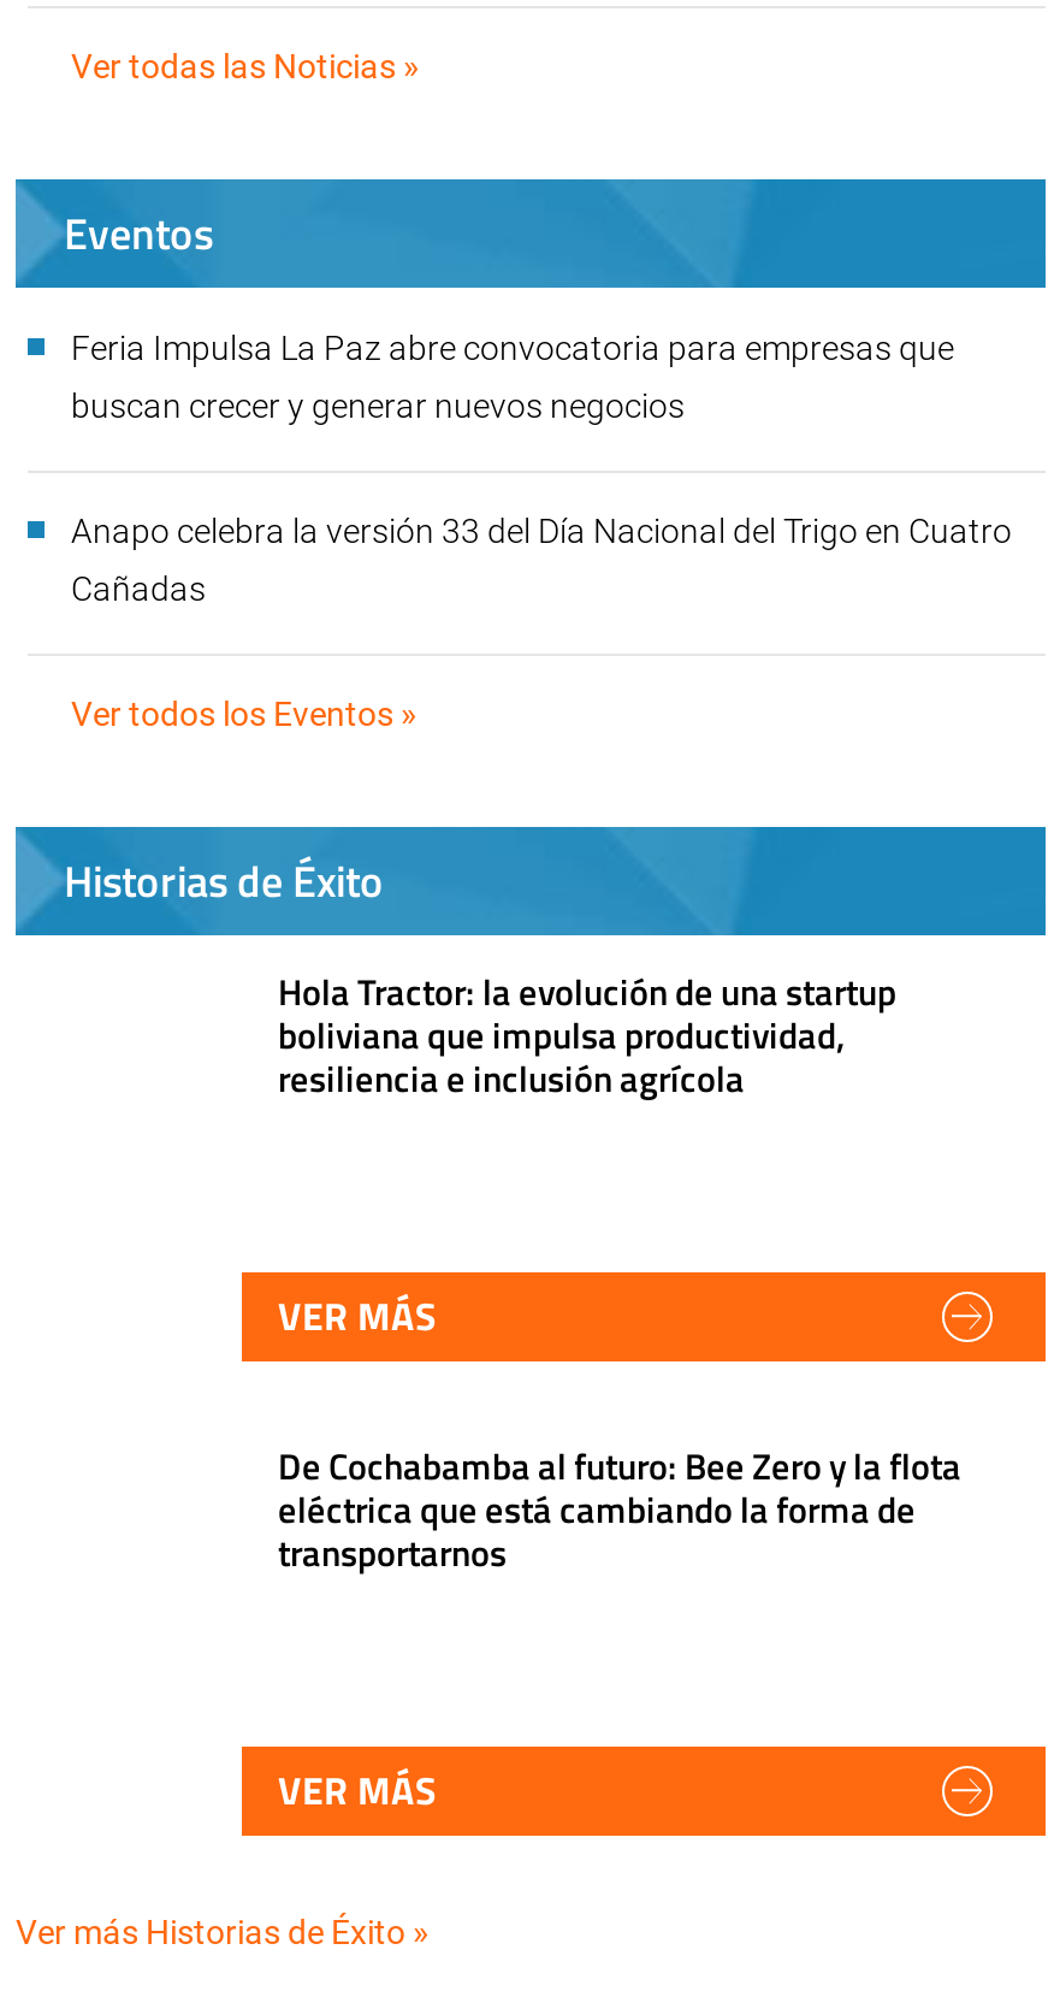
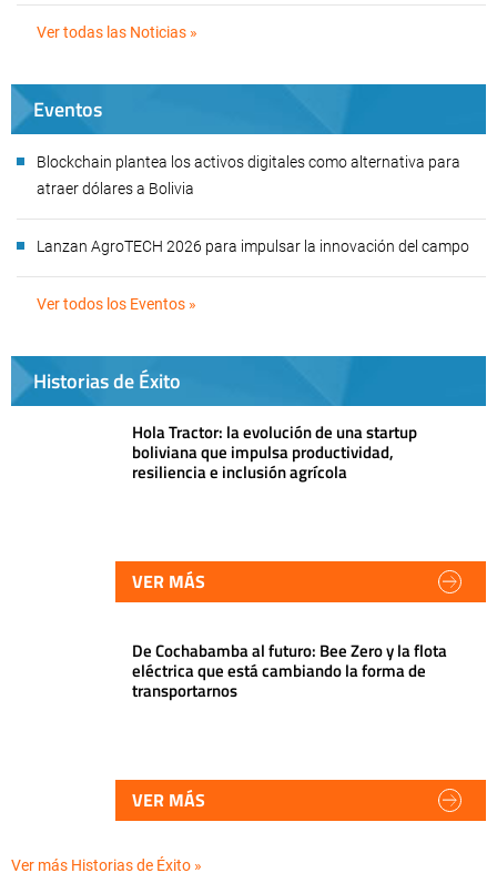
[71,328,1012,607] Feria Impulsa La Paz abre convocatoria para empresas que | buscan crecer y generar nuevos negocios | Anapo celebra la versión 33 del Día Nacional del Trigo en Cuatro | Cañadas -> [37,153,469,255] Blockchain plantea los activos digitales como alternativa para | atraer dólares a Bolivia | Lanzan AgroTECH 2026 para impulsar la innovación del campo

